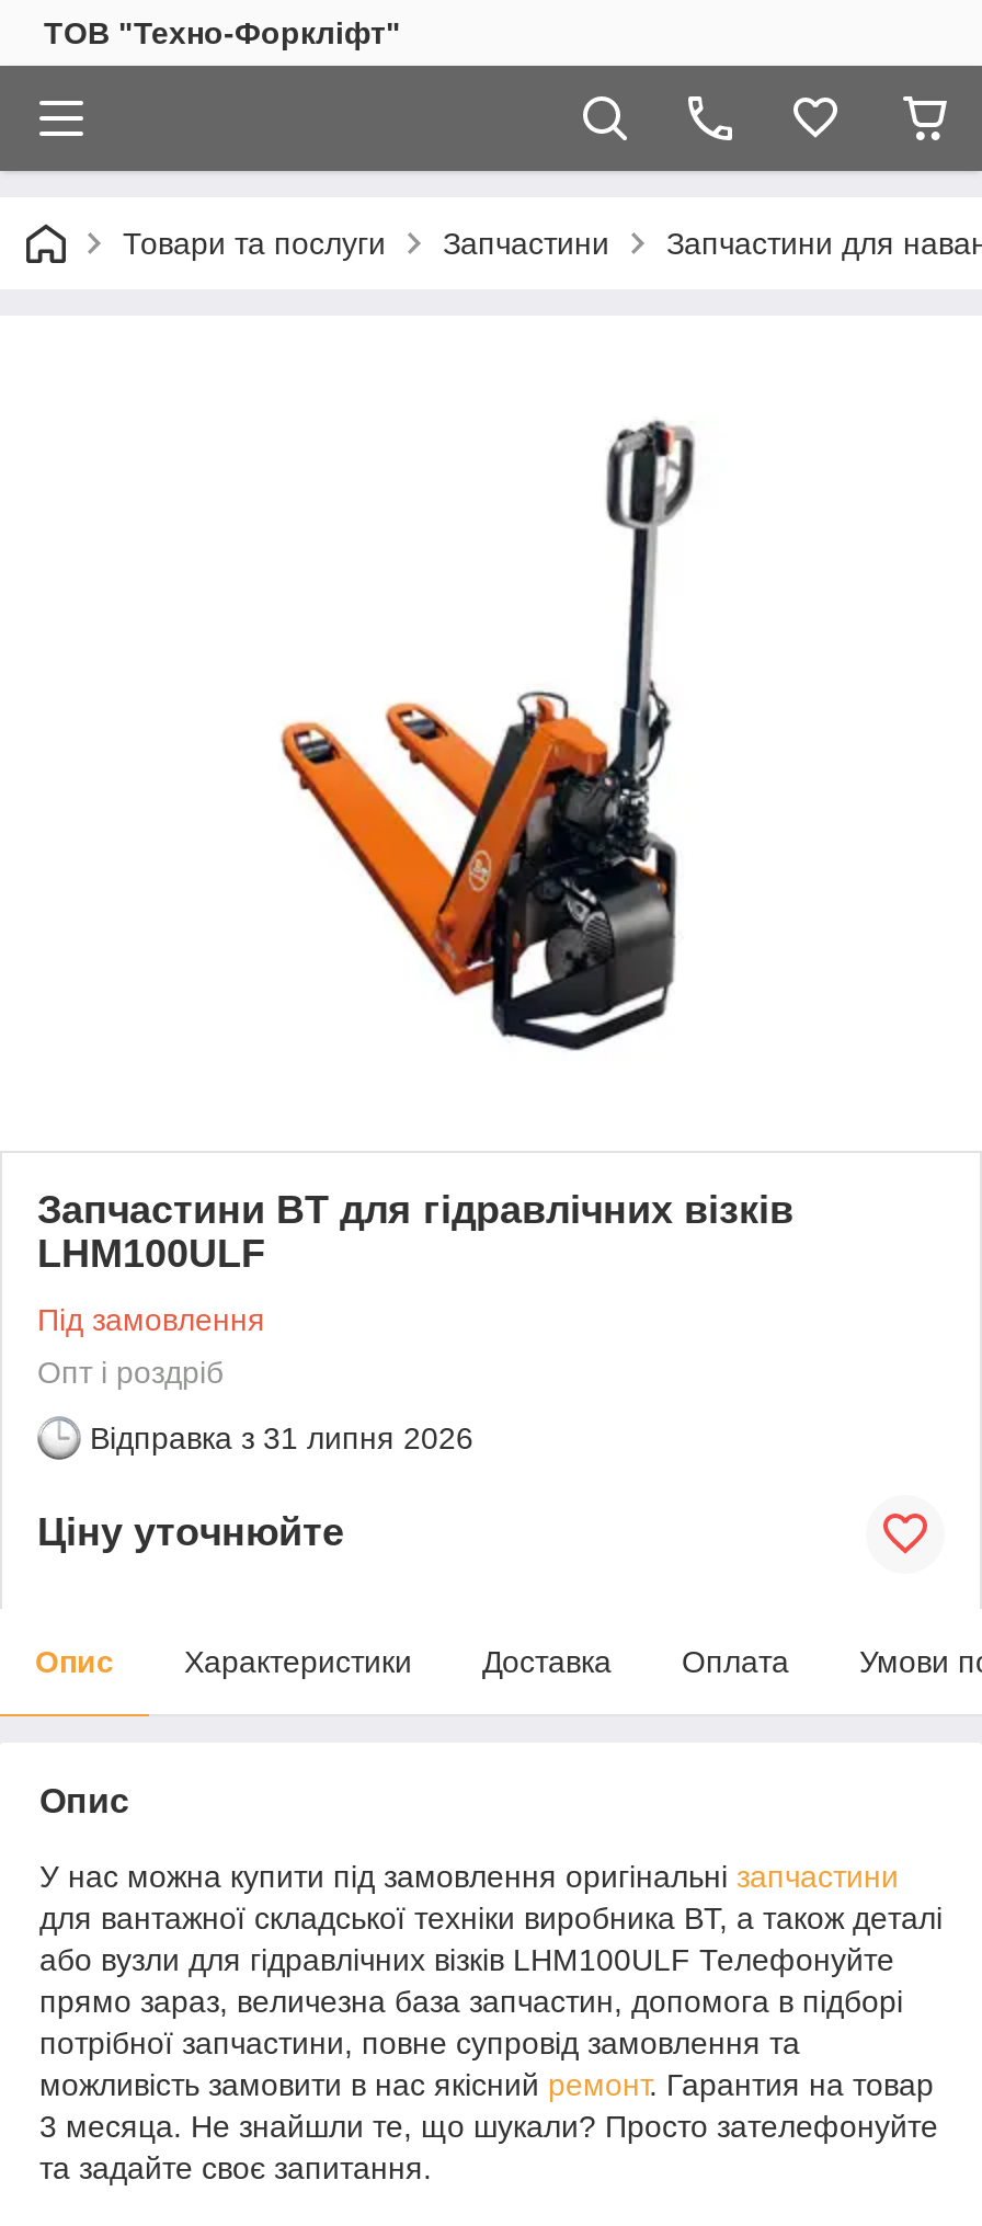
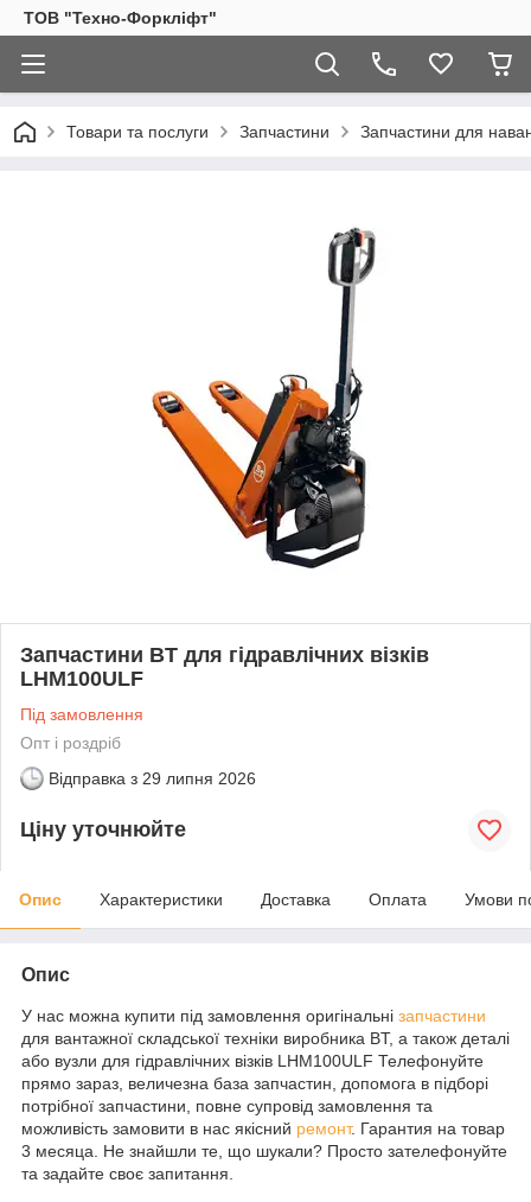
[90,1420,473,1455] Відправка з 31 липня 2026 -> [49,769,256,788] Відправка з 29 липня 2026

